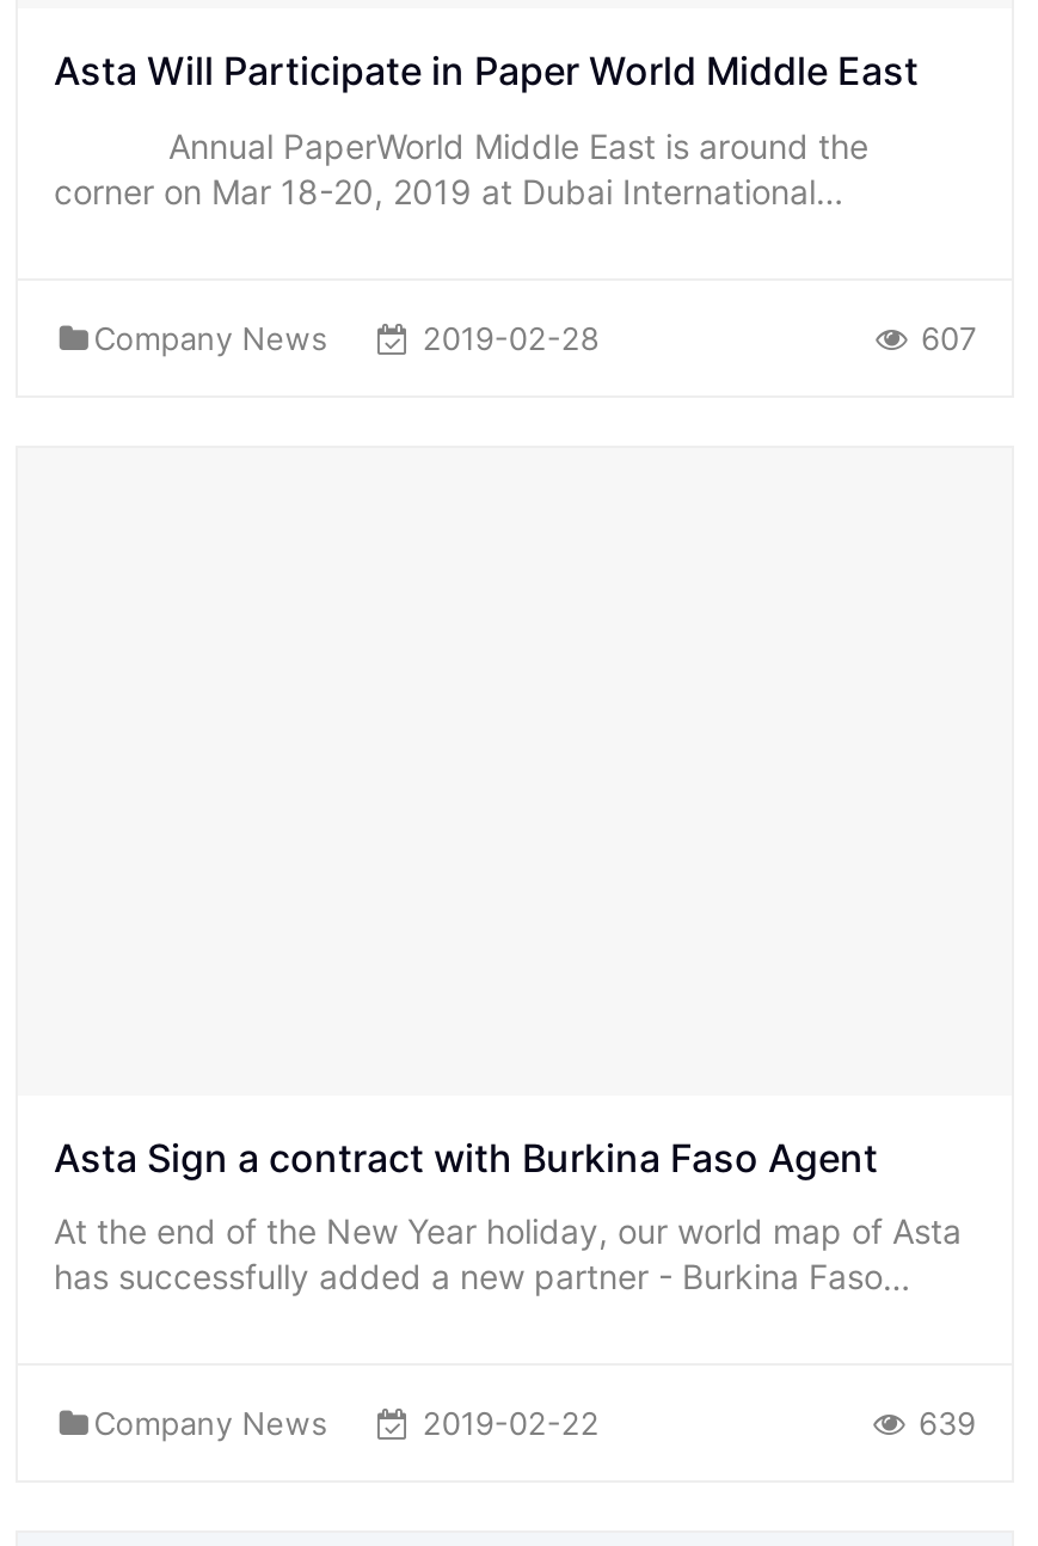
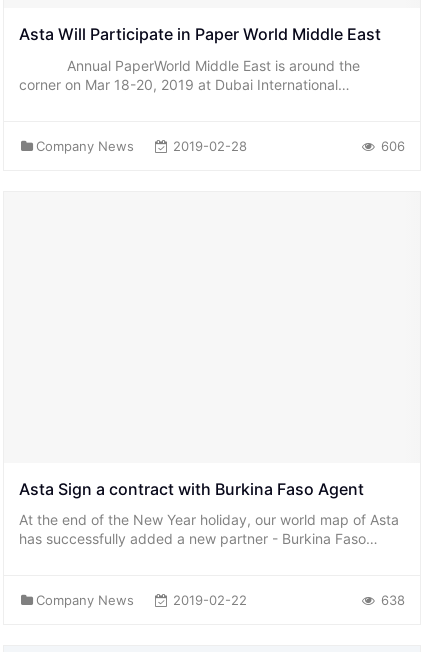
[911,319,976,358] 607 -> [377,138,405,154] 606
[909,1405,976,1443] 639 -> [377,592,405,608] 638

